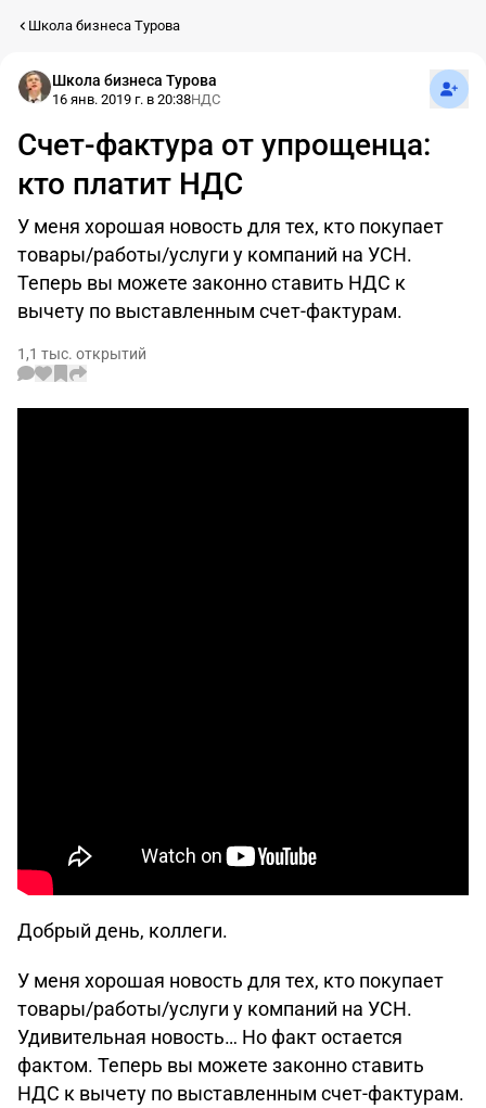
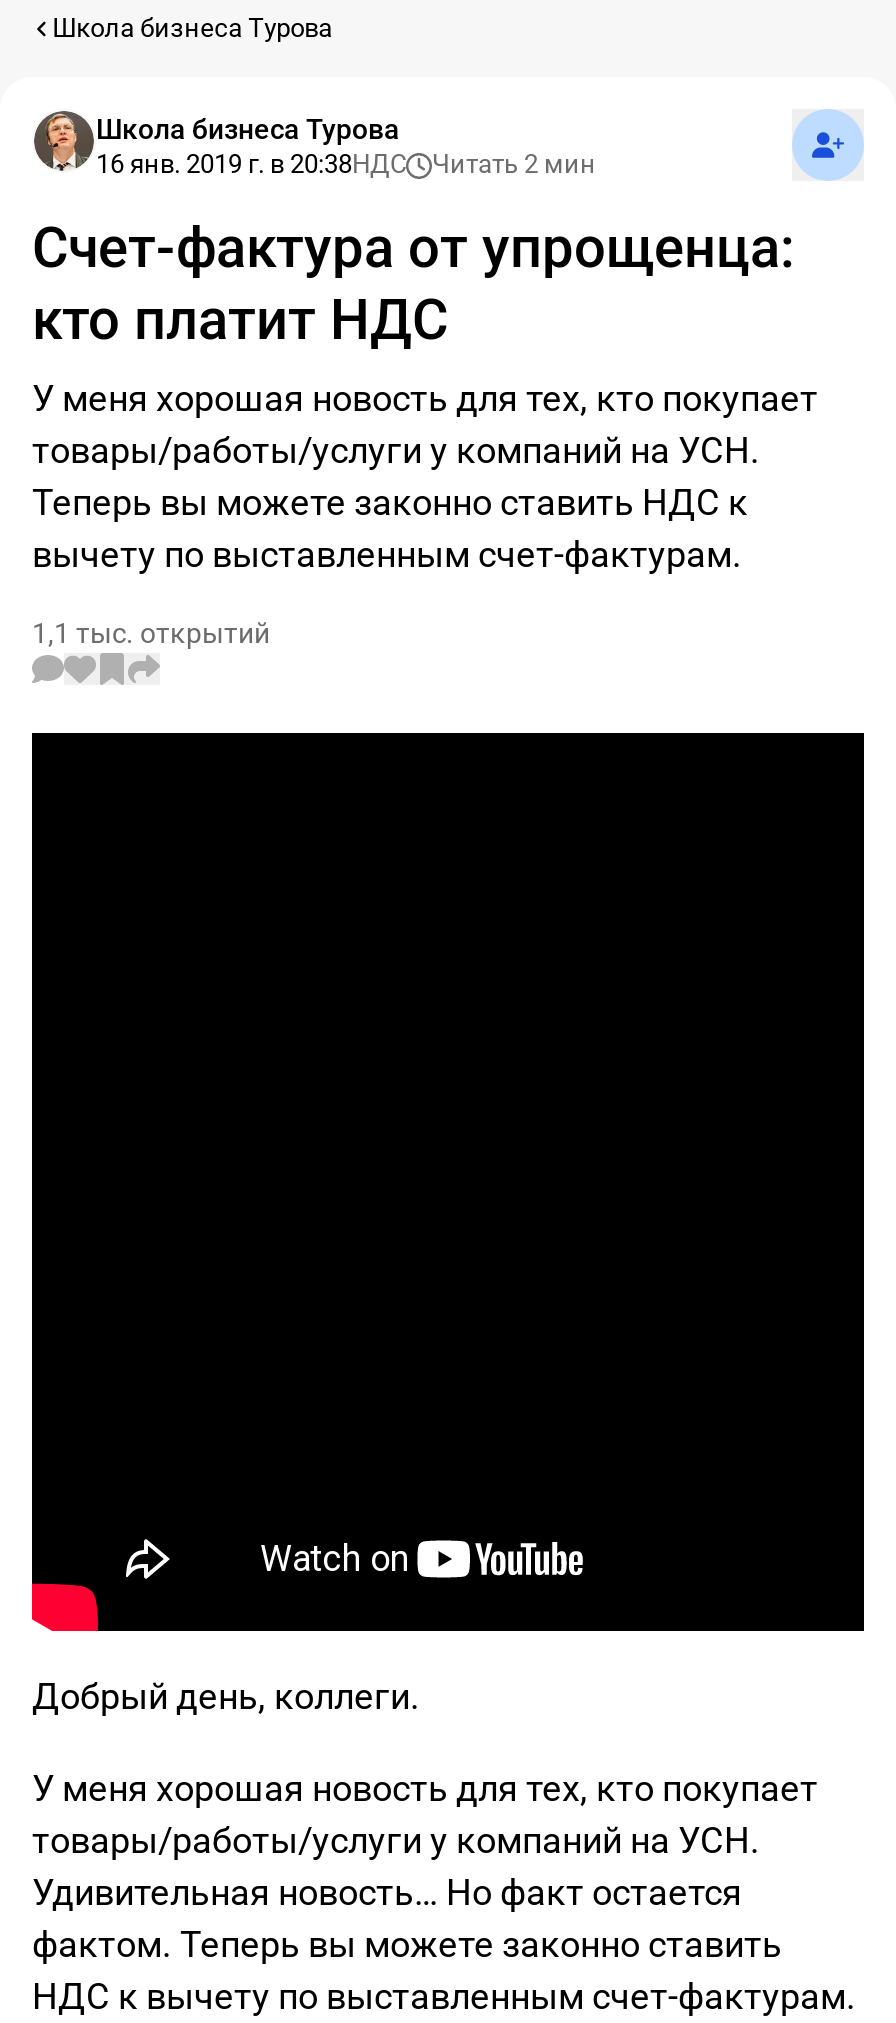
none -> [432,149,596,179] Читать 2 мин

